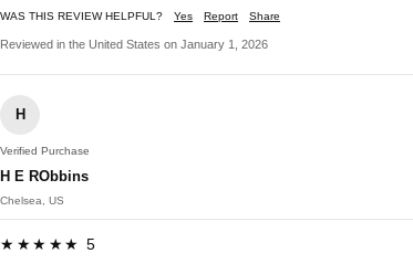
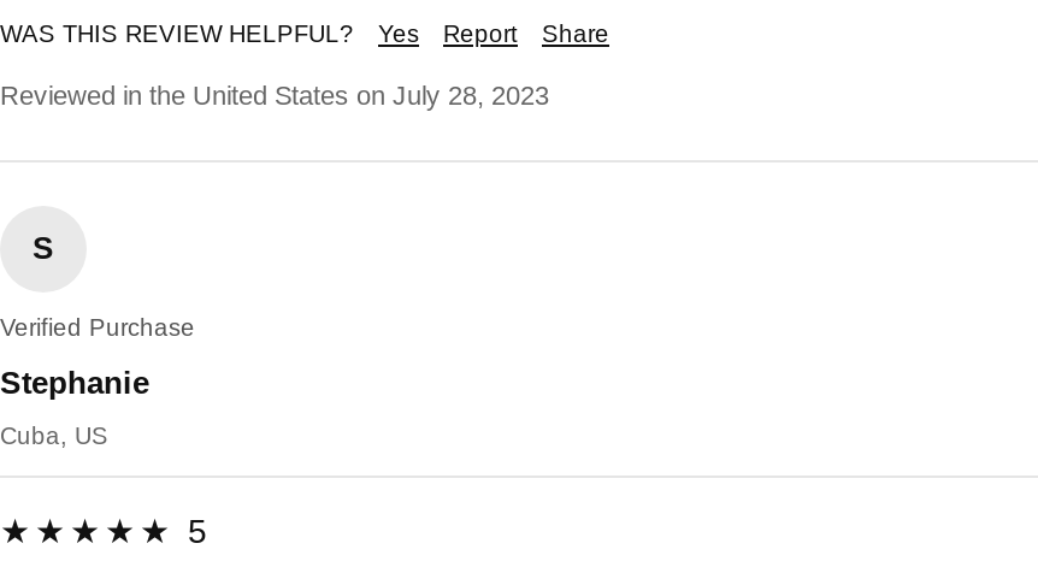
[0,38,268,51] Reviewed in the United States on January 1, 2026 -> [0,81,549,110] Reviewed in the United States on July 28, 2023
[15,106,25,123] H -> [33,230,54,266] S
[0,168,89,184] H E RObbins -> [0,365,149,401] Stephanie
[0,194,64,207] Chelsea, US -> [0,423,108,449] Cuba, US

